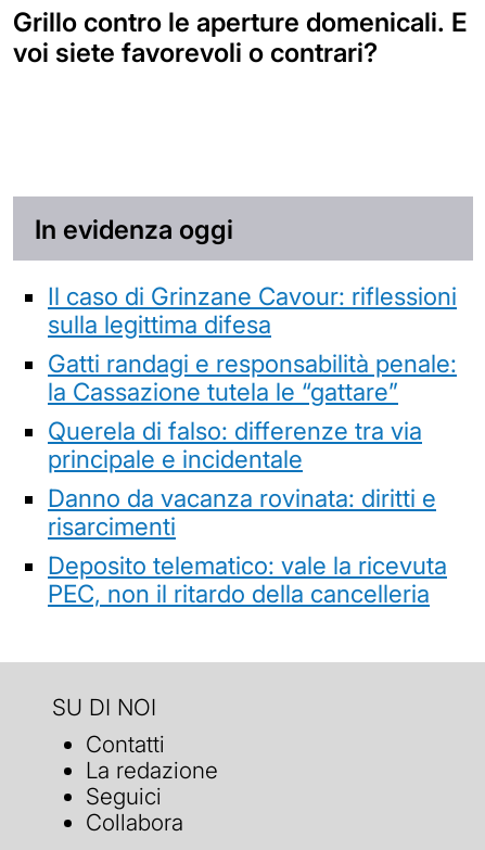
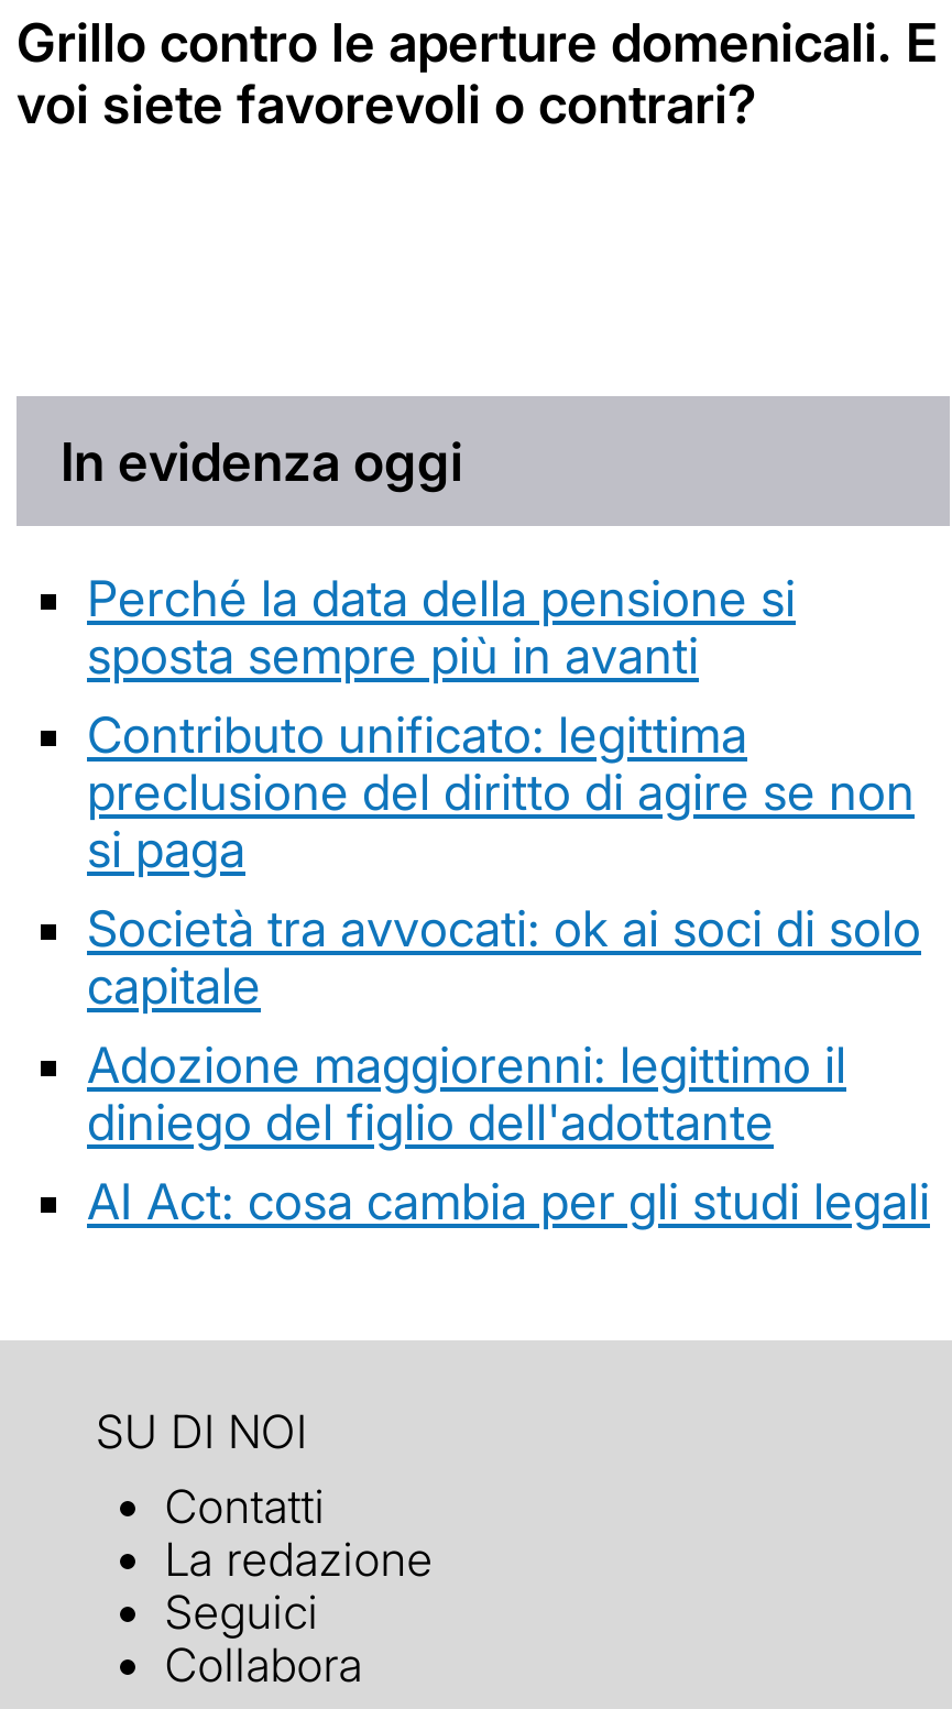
[48,282,457,608] Il caso di Grinzane Cavour: riflessioni | sulla legittima difesa | Gatti randagi e responsabilità penale: | la Cassazione tutela le “gattare” | Querela di falso: differenze tra via | principale e incidentale | Danno da vacanza rovinata: diritti e | risarcimenti | Deposito telematico: vale la ricevuta | PEC, non il ritardo della cancelleria -> [87,569,930,1231] Perché la data della pensione si | sposta sempre più in avanti | Contributo unificato: legittima | preclusione del diritto di agire se non | si paga | Società tra avvocati: ok ai soci di solo | capitale | Adozione maggiorenni: legittimo il | diniego del figlio dell'adottante | AI Act: cosa cambia per gli studi legali

